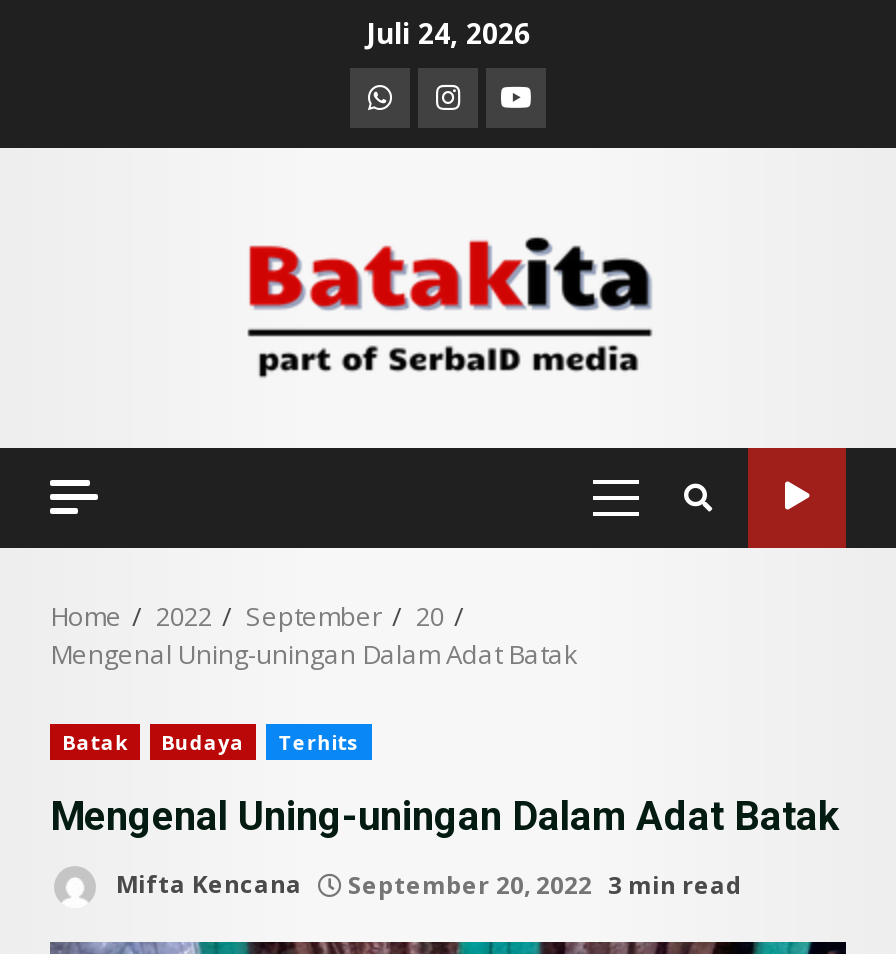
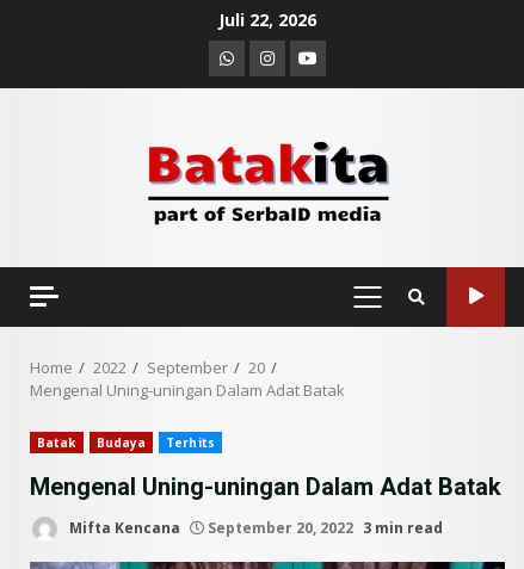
[366,14,530,52] Juli 24, 2026 -> [218,8,316,31] Juli 22, 2026

